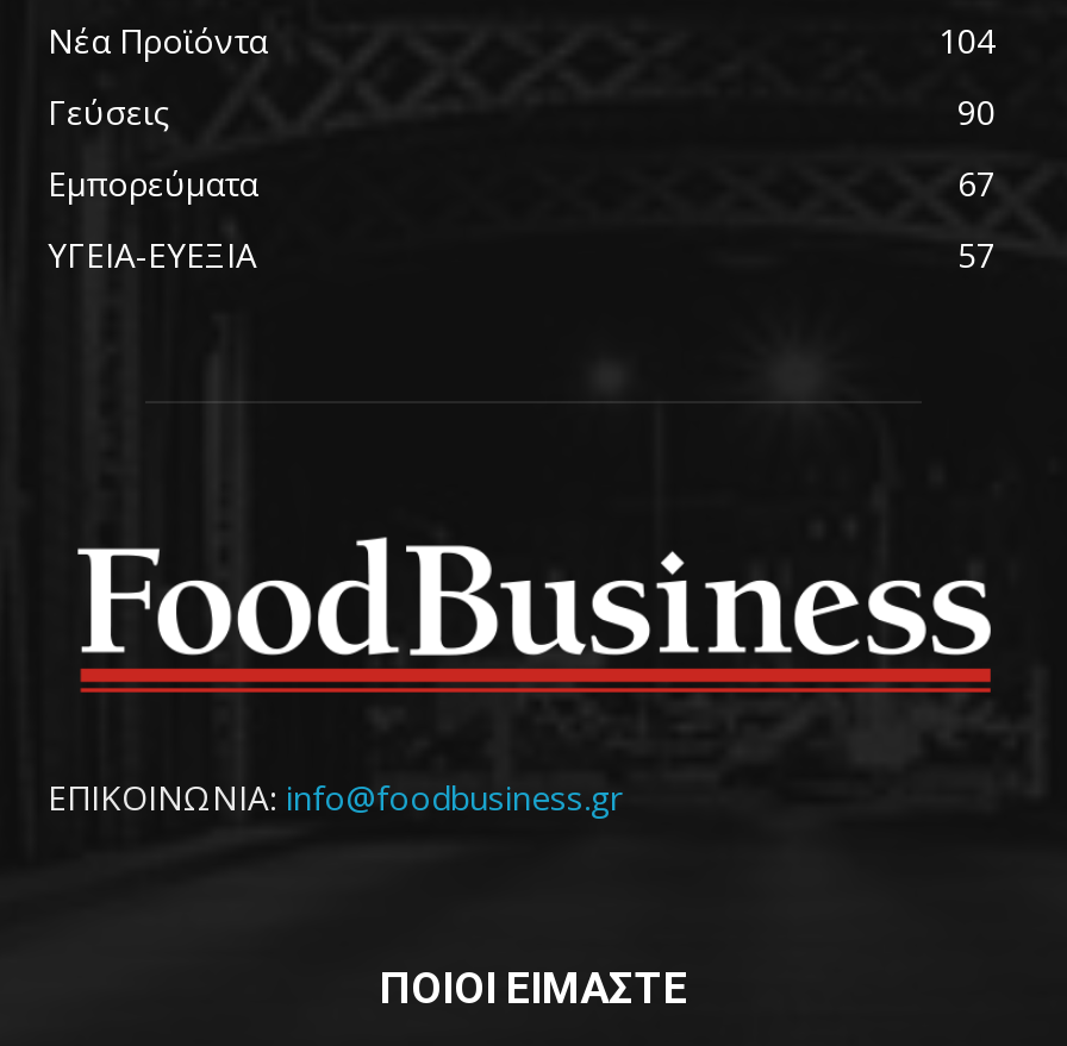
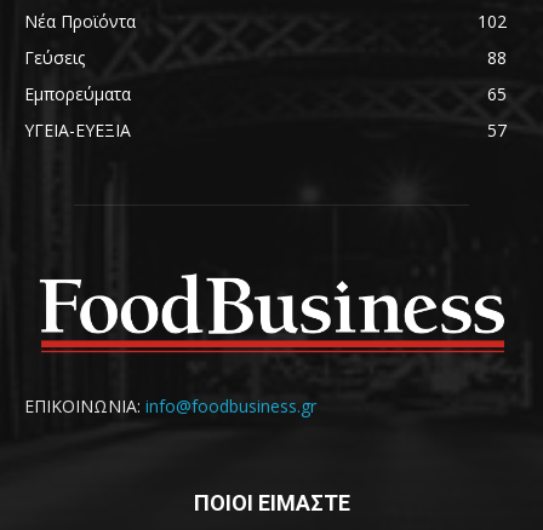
[938,18,996,64] 104 -> [478,9,507,32] 102
[957,90,996,135] 90 -> [487,46,507,69] 88
[957,161,996,206] 67 -> [487,82,507,105] 65

